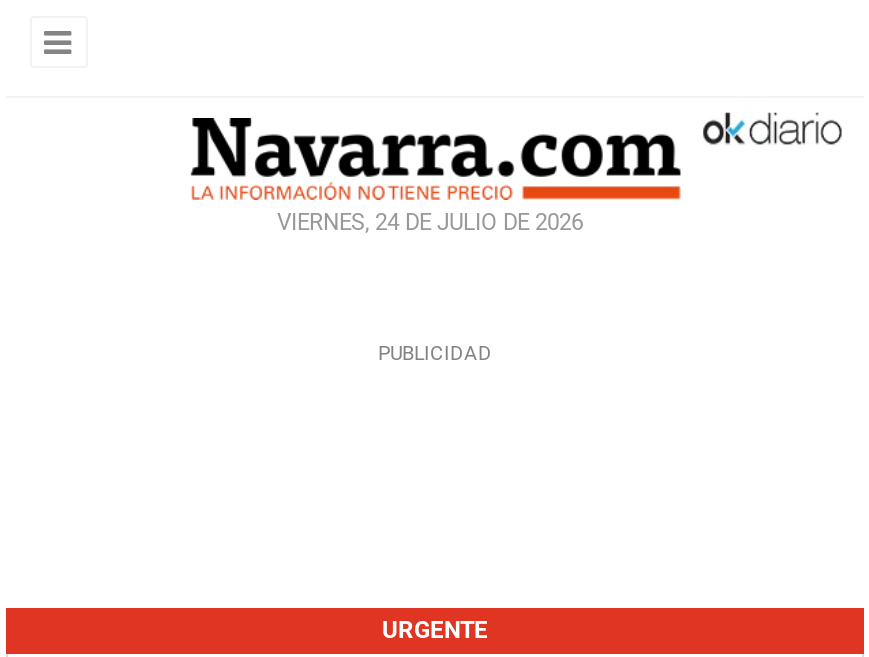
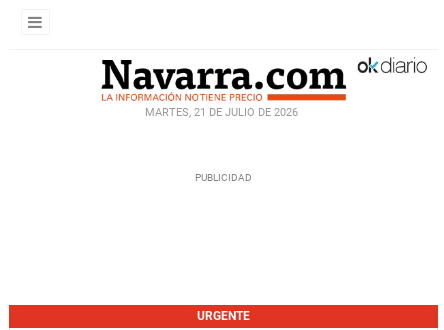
[277,210,583,236] VIERNES, 24 DE JULIO DE 2026 -> [144,106,297,119] MARTES, 21 DE JULIO DE 2026

